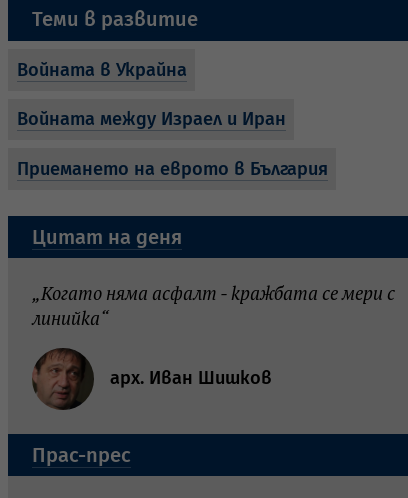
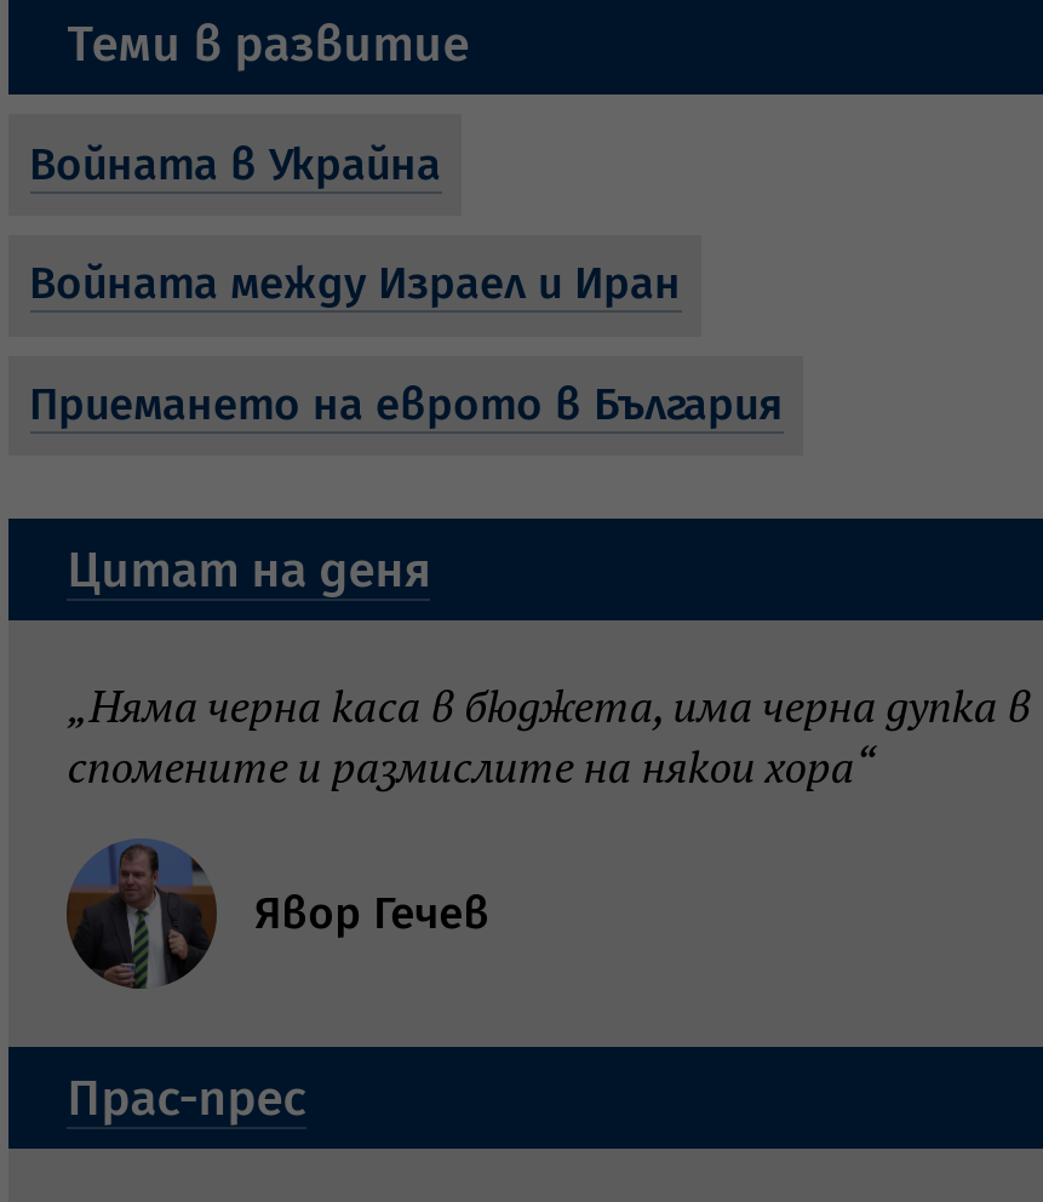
[32,286,395,329] Когато няма асфалт - кражбата се мери с | линийка -> [67,689,1032,793] Няма черна каса в бюджета, има черна дупка в | спомените и размислите на някои хора
[33,347,272,411] [image] | арх. Иван Шишков -> [67,838,490,989] [image] | Явор Гечев

